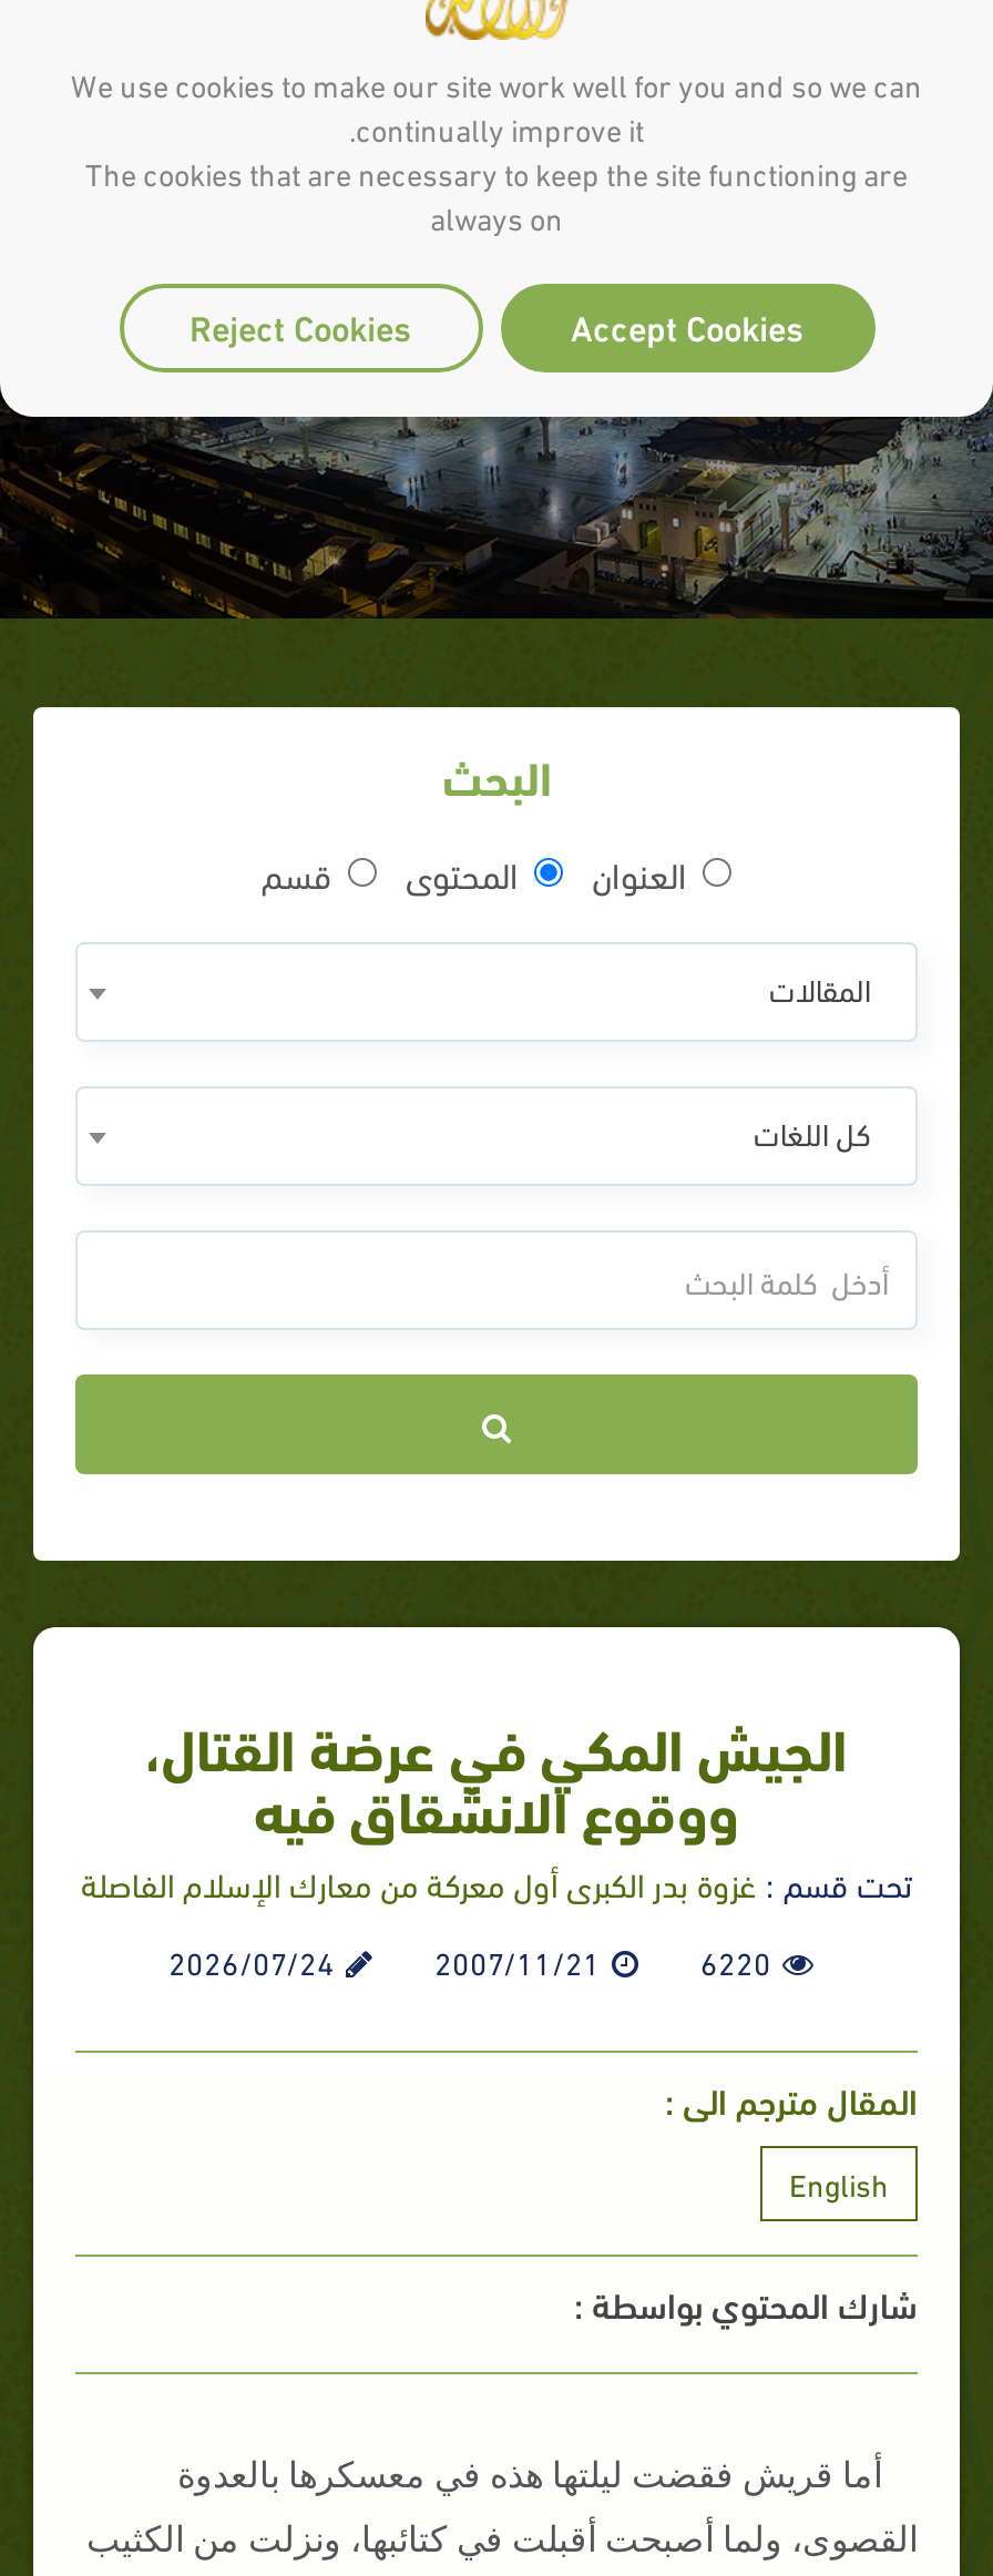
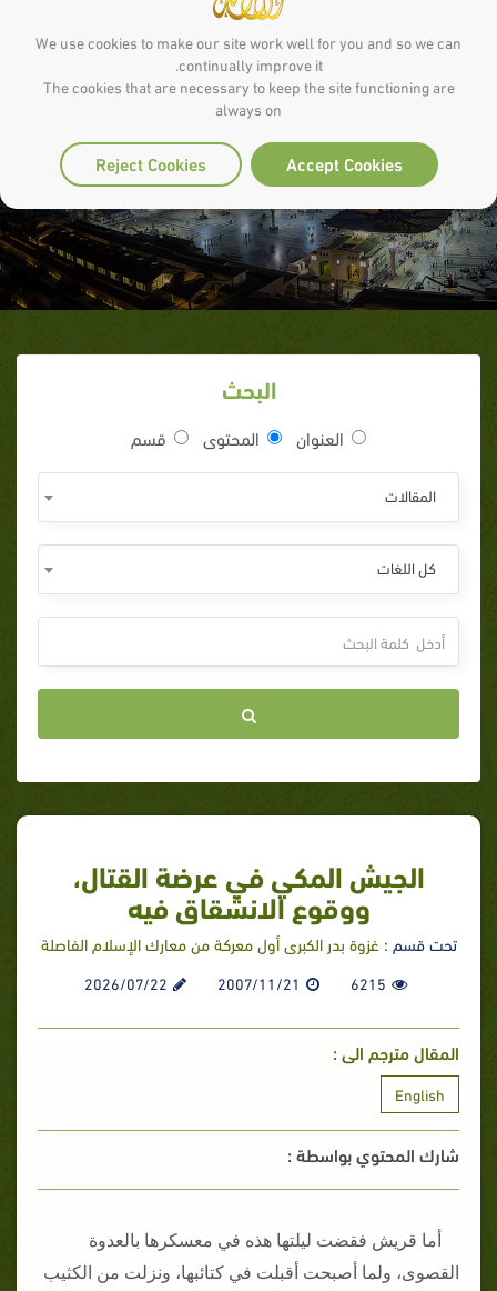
[168,1938,335,1984] 2026/07/24 -> [84,971,168,994] 2026/07/22
[700,1938,771,1984] 6220 -> [351,971,386,994] 6215

